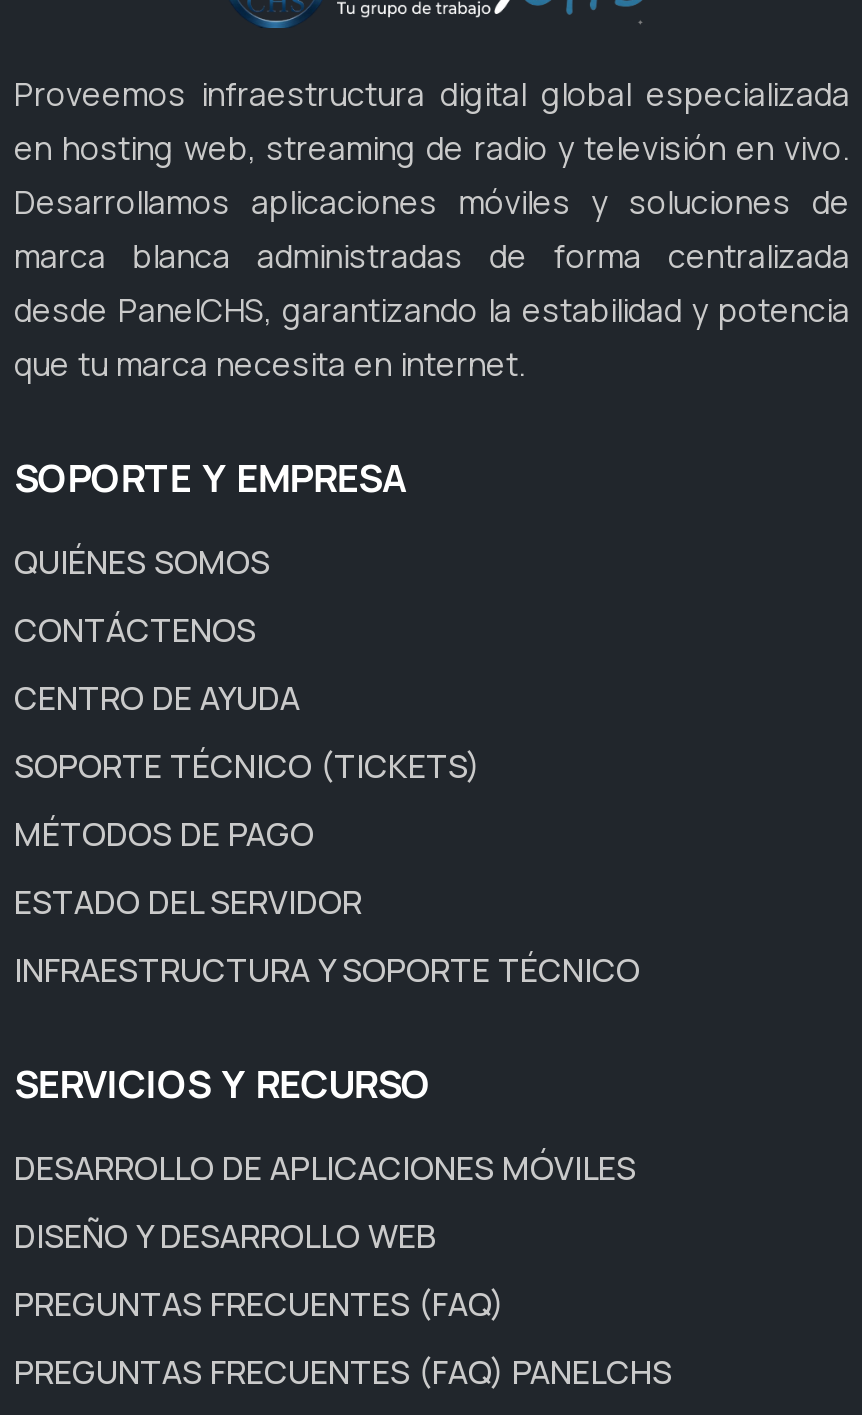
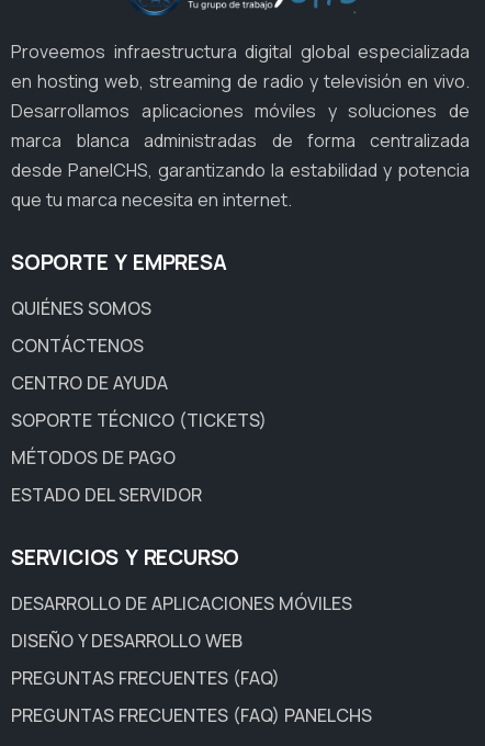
[14,948,640,992] INFRAESTRUCTURA Y SOPORTE TÉCNICO -> none

